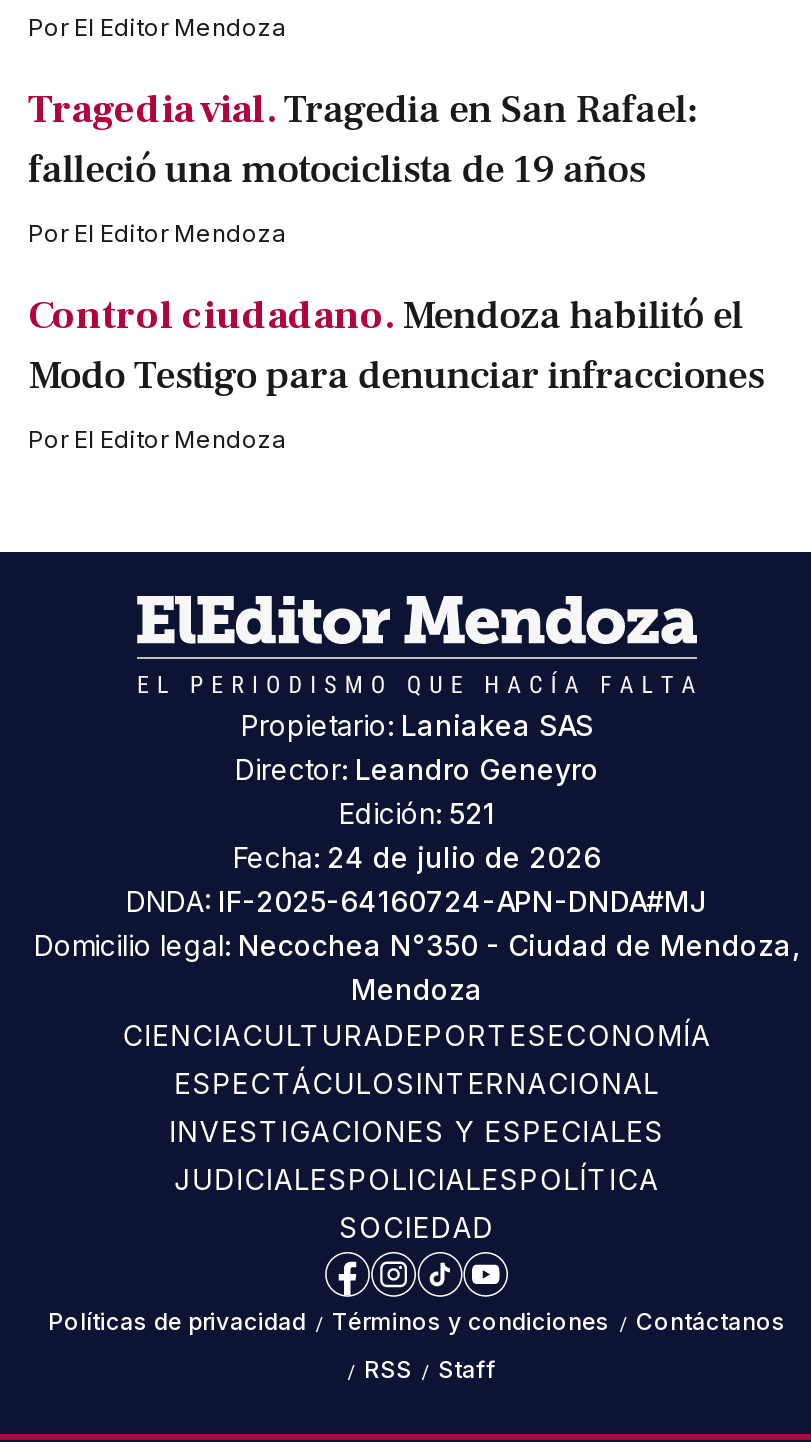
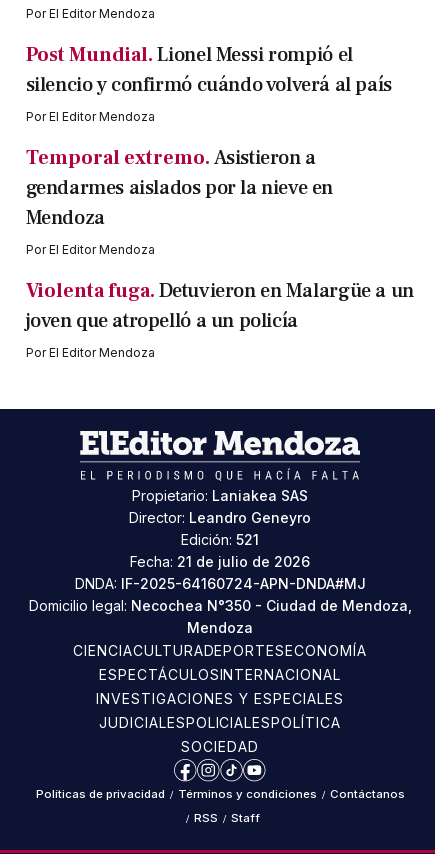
[28,84,698,196] Tragedia vial. Tragedia en San Rafael: | falleció una motociclista de 19 años -> [25,42,392,98] Post Mundial. Lionel Messi rompió el | silencio y confirmó cuándo volverá al país
[28,290,764,402] Control ciudadano. Mendoza habilitó el | Modo Testigo para denunciar infracciones -> [25,145,414,334] Temporal extremo. Asistieron a | gendarmes aislados por la nieve en | Mendoza | Por El Editor Mendoza | Violenta fuga. Detuvieron en Malargüe a un | joven que atropelló a un policía
[233,840,601,874] Fecha: 24 de julio de 2026 -> [130,553,310,570] Fecha: 21 de julio de 2026

